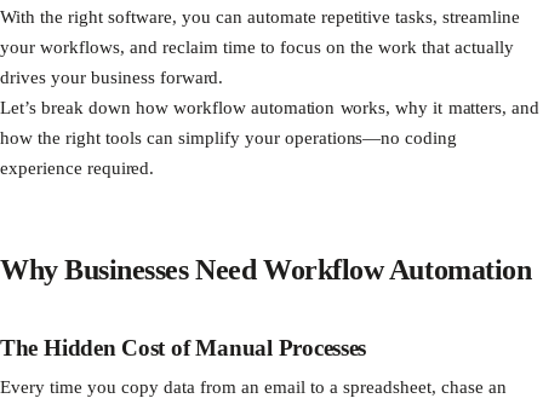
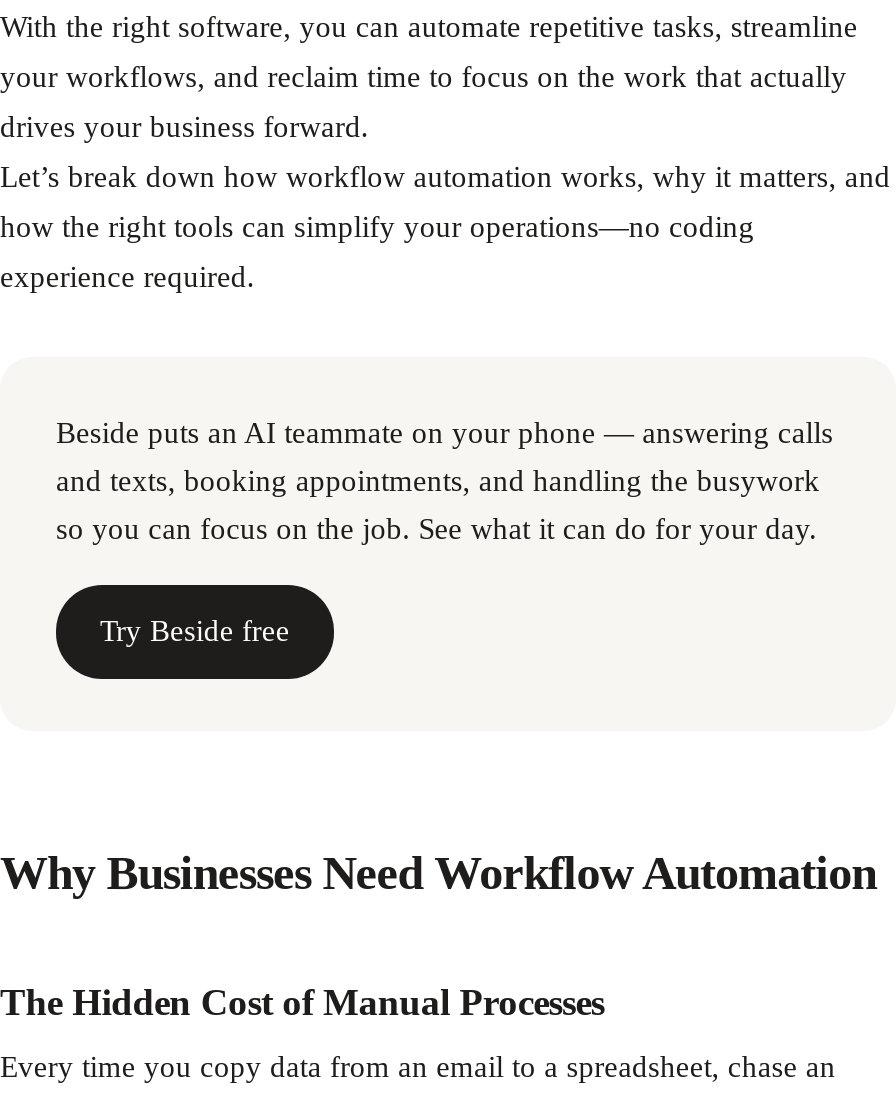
none -> [56,417,833,647] Beside puts an AI teammate on your phone — answering calls | and texts, booking appointments, and handling the busywork | so you can focus on the job. See what it can do for your day. | Try Beside free

